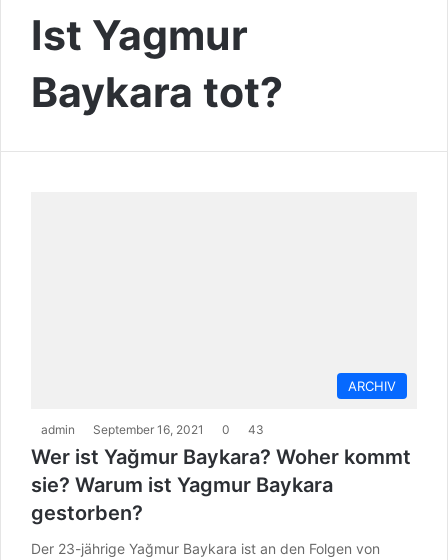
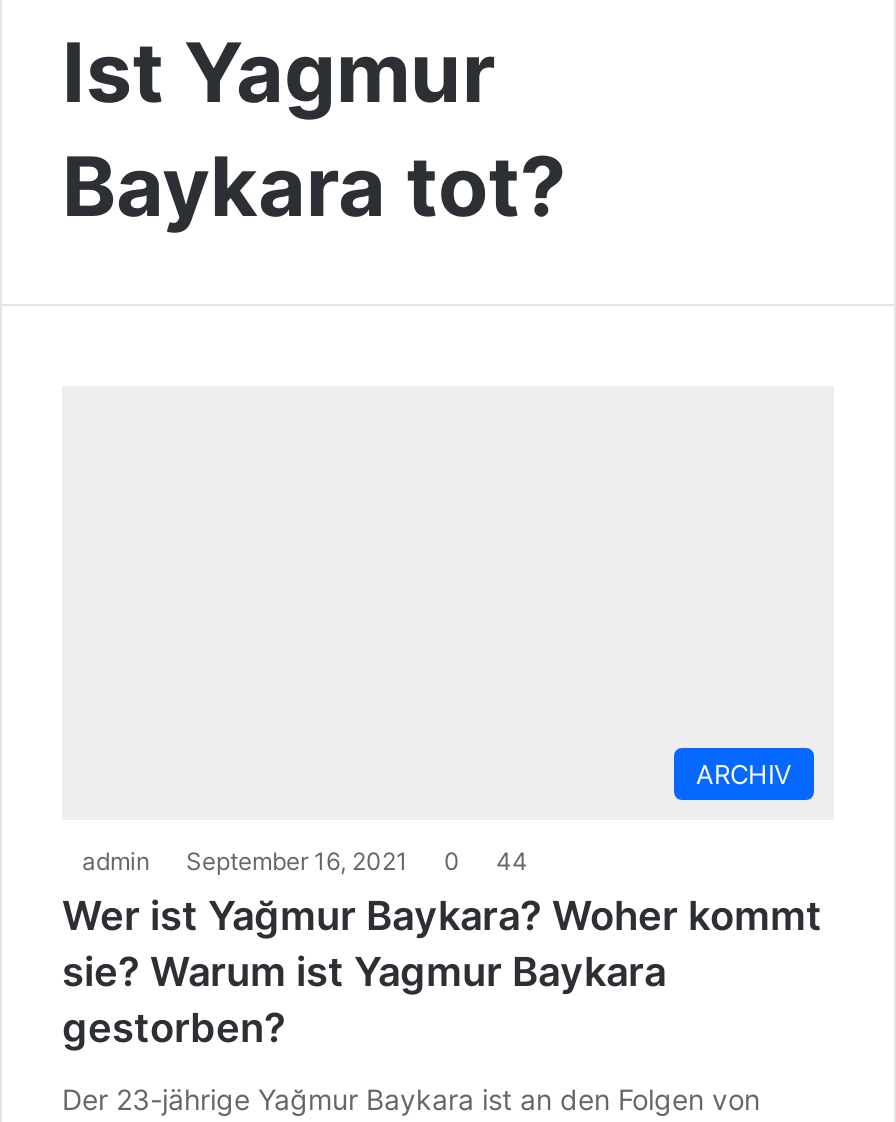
[41,422,264,437] admin September 16, 2021 0 43 -> [82,846,528,876] admin September 16, 2021 0 44

